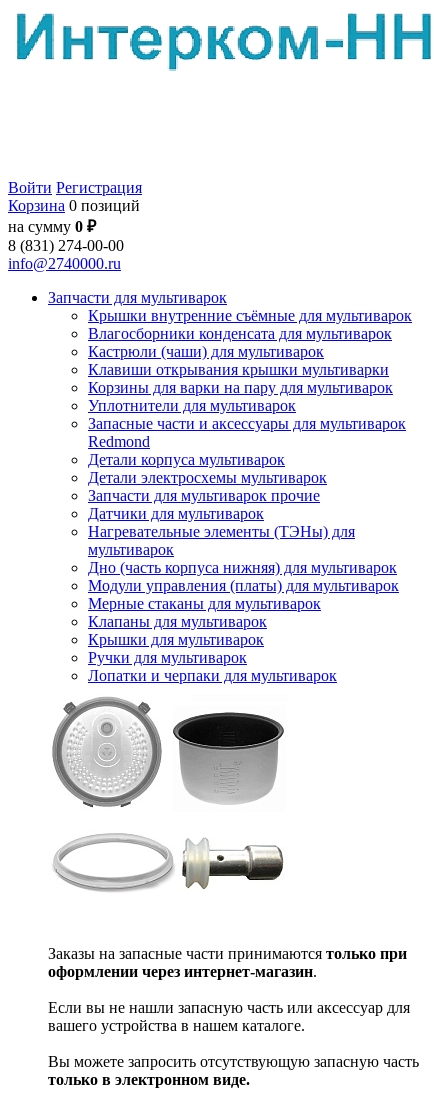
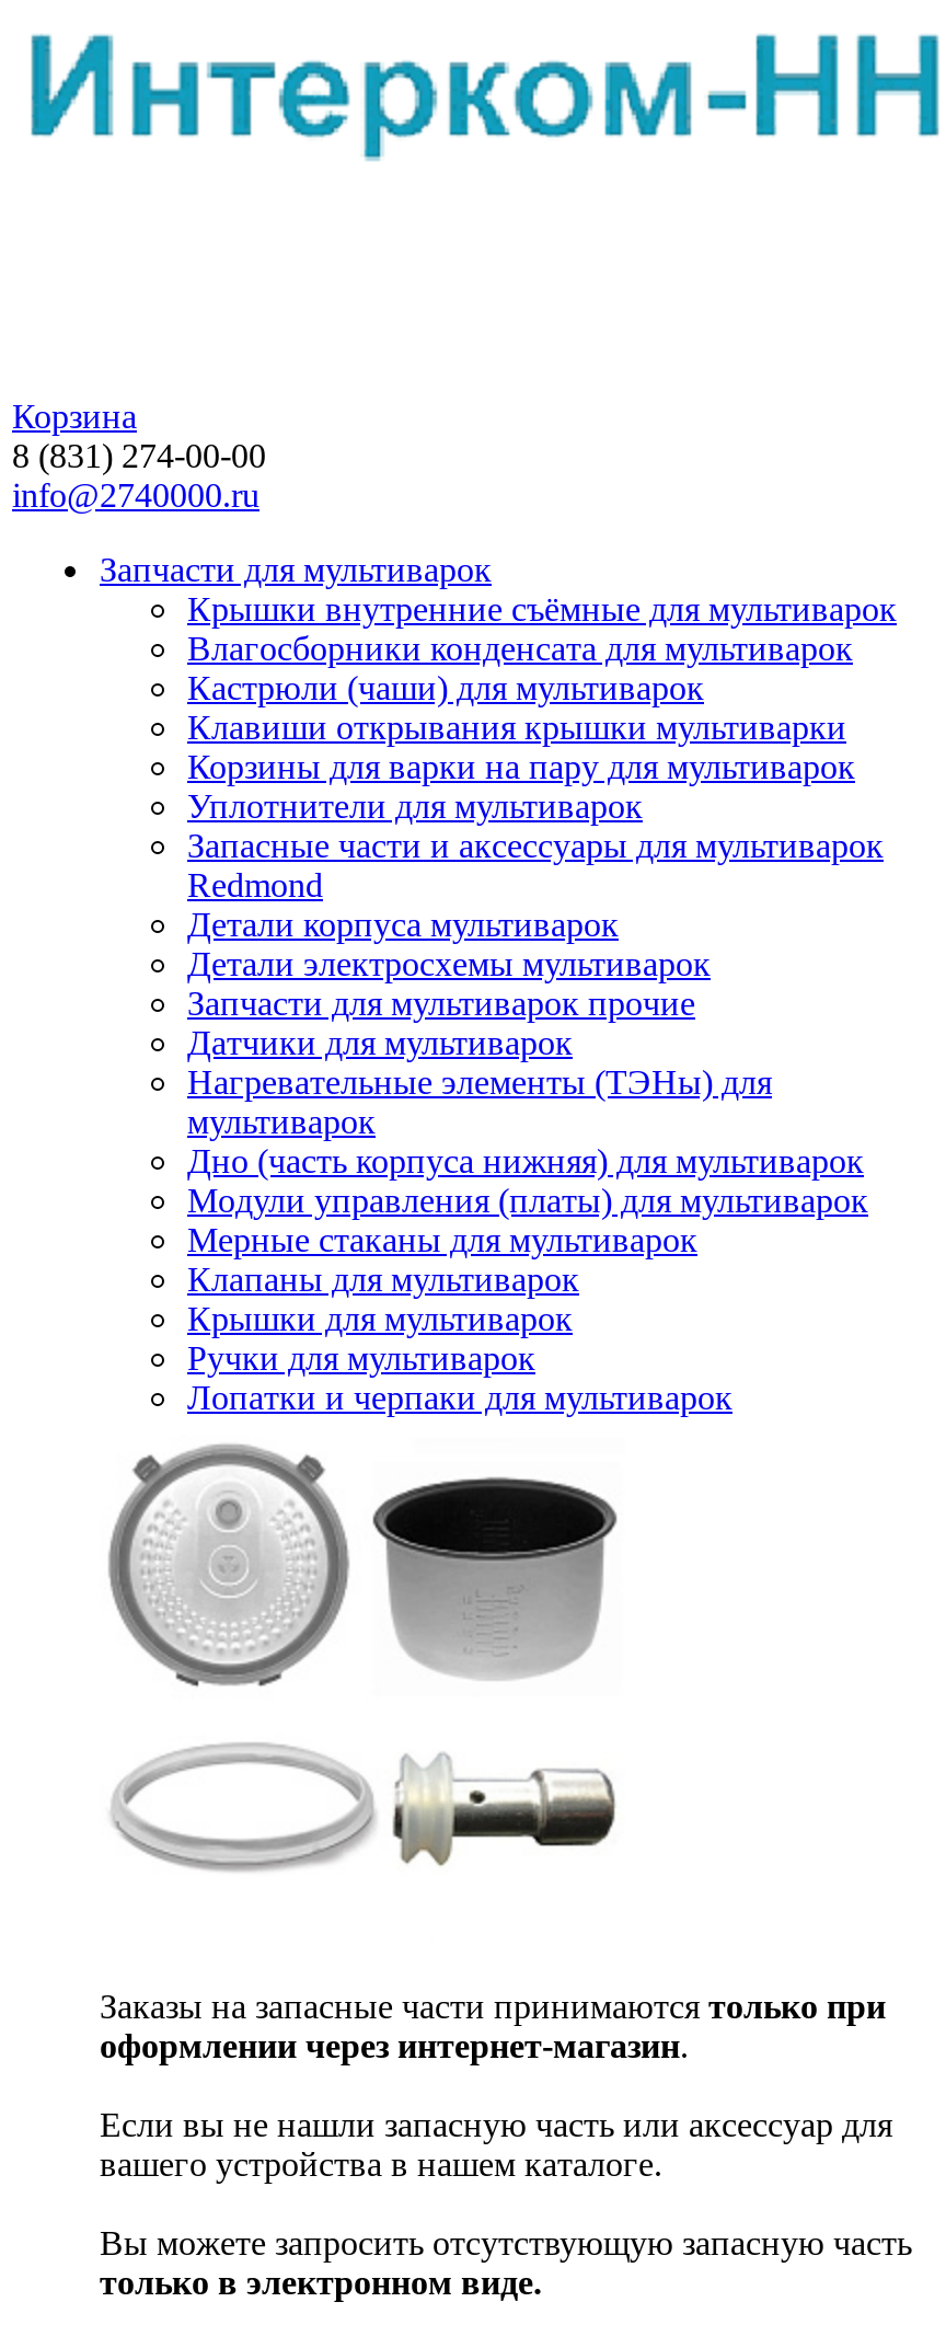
[8,179,142,235] Войти Регистрация | Корзина 0 позиций | на сумму 0 ₽ -> [12,398,137,435] Корзина

